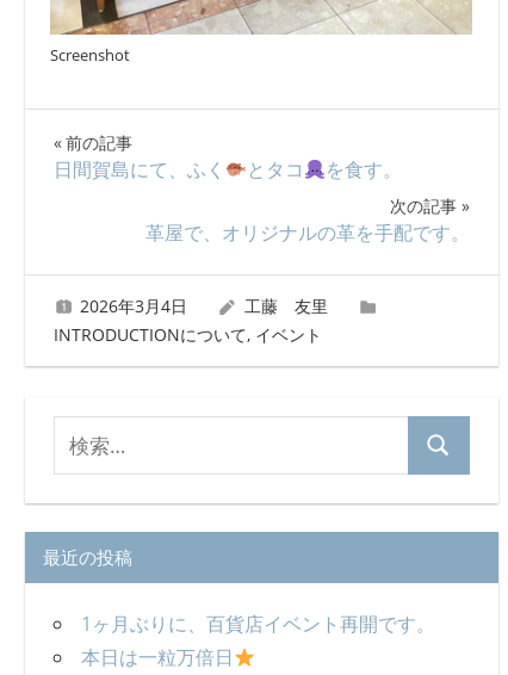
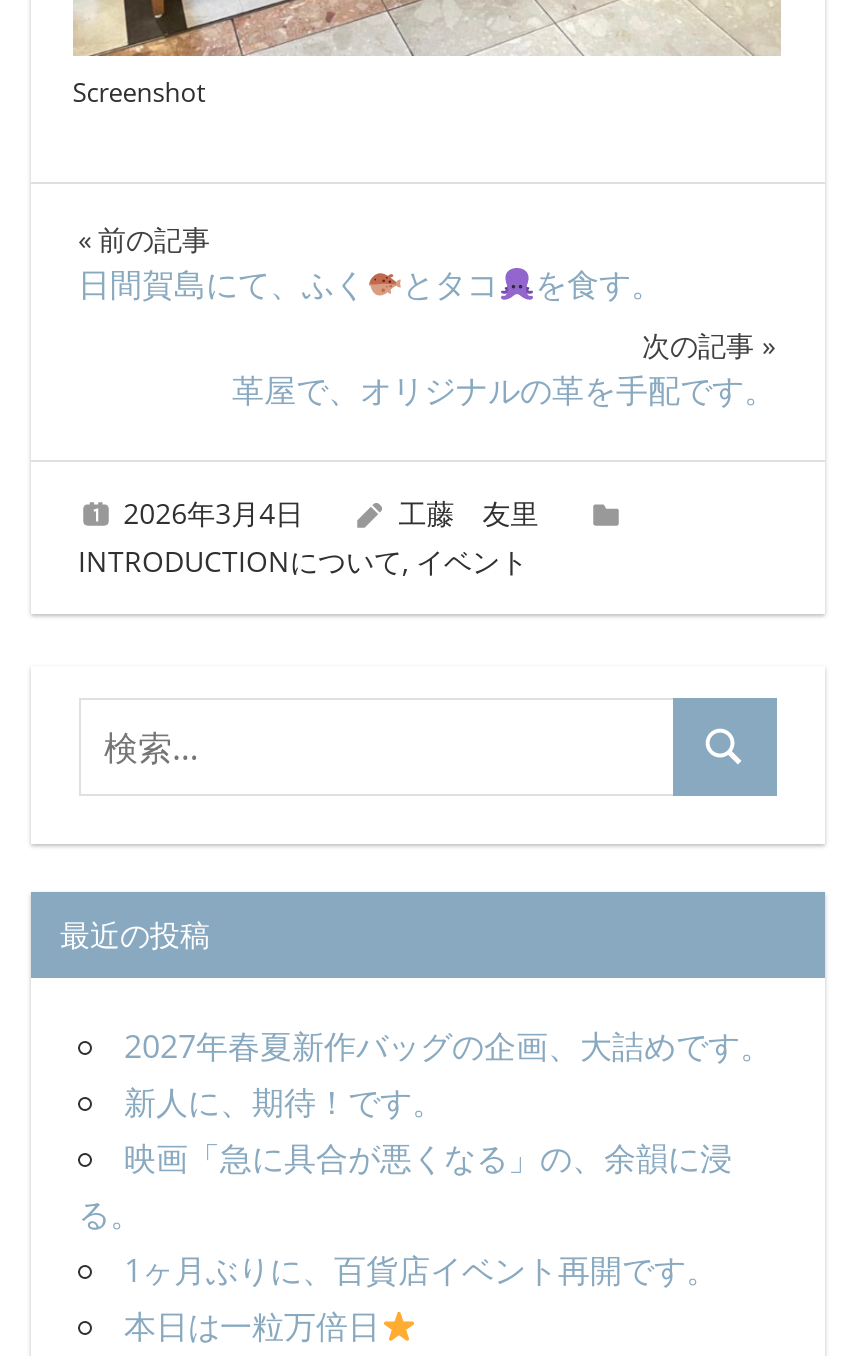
none -> [78,1025,772,1237] 2027年春夏新作バッグの企画、大詰めです。 | 新人に、期待！です。 | 映画「急に具合が悪くなる」の、余韻に浸 | る。

